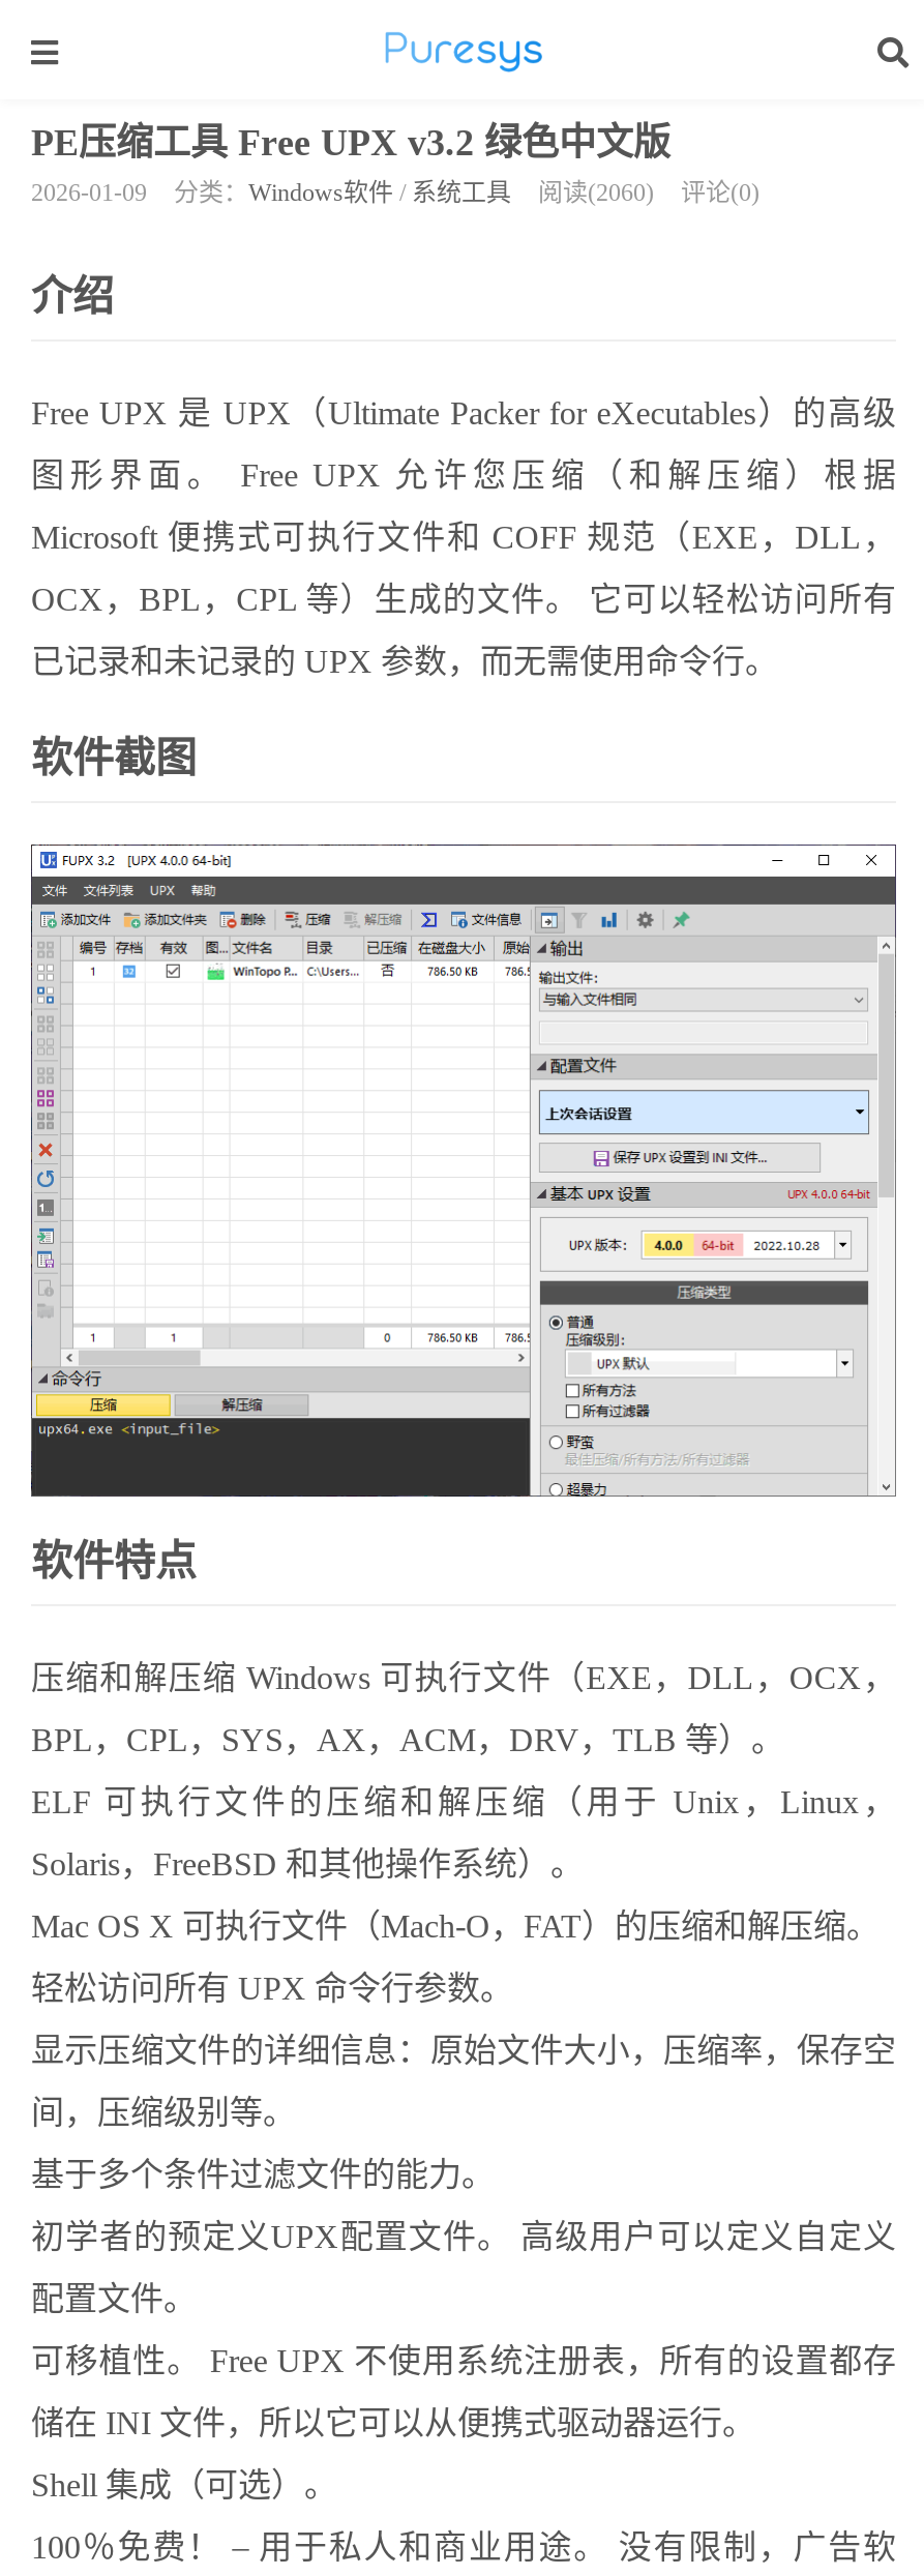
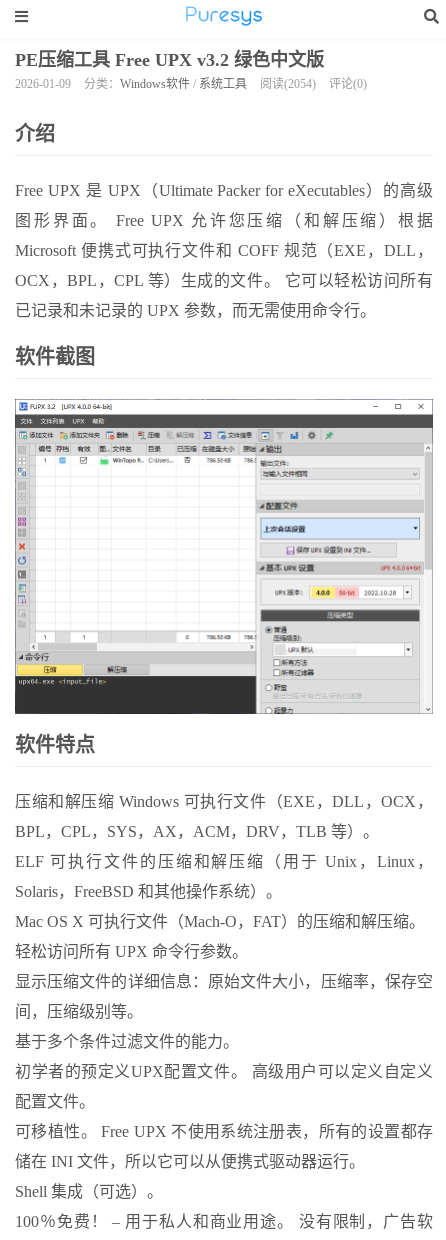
[31,178,759,207] 2026-01-09 分类：Windows软件/系统工具 阅读(2060) 评论(0) -> [15,77,367,91] 2026-01-09 分类：Windows软件/系统工具 阅读(2054) 评论(0)

